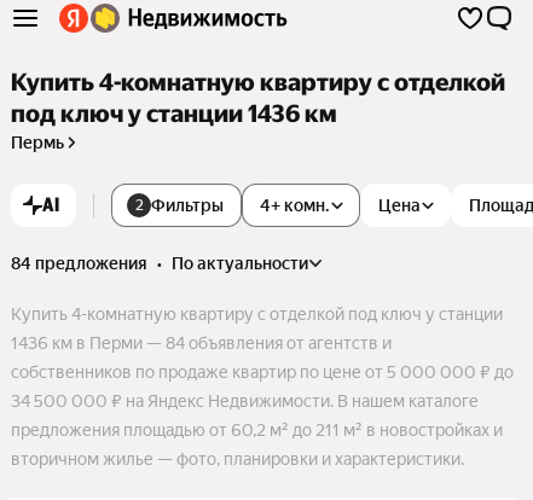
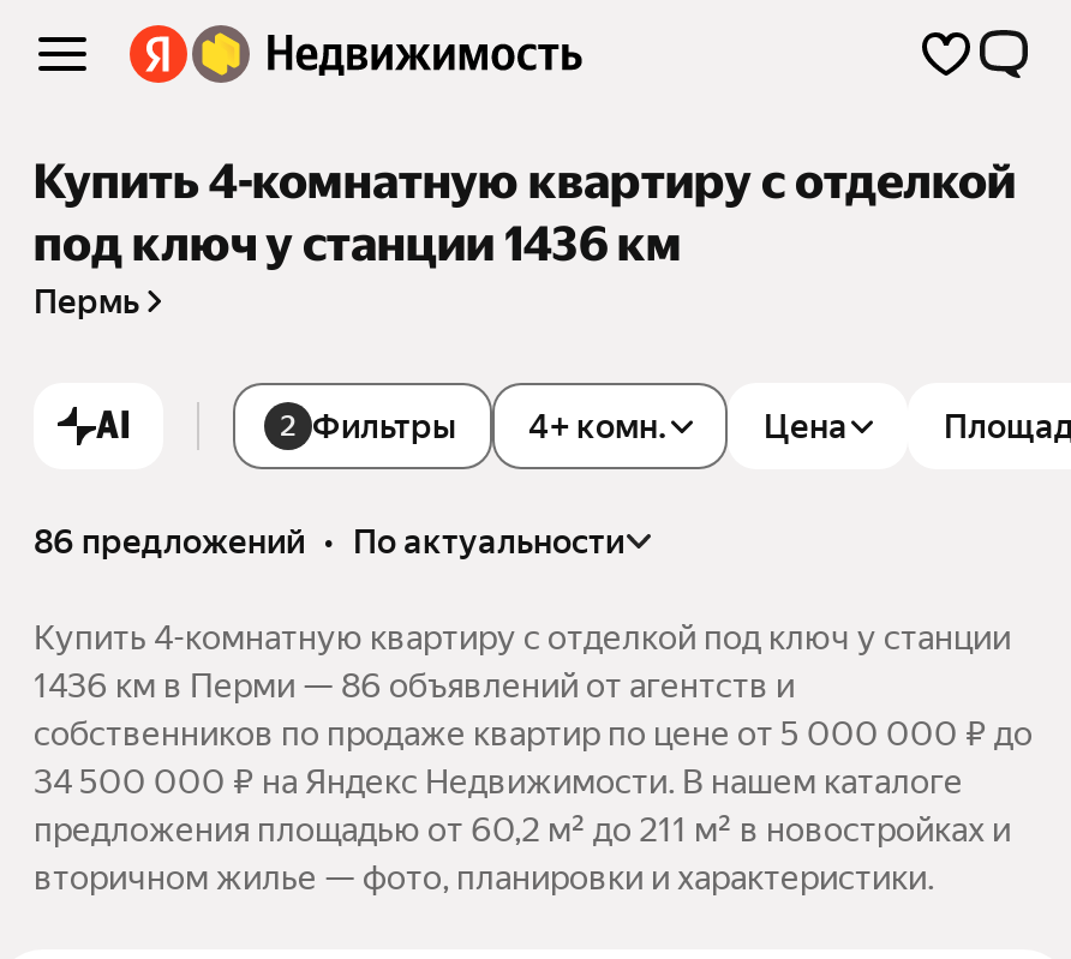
[11,254,308,273] 84 предложения • по актуальности -> [34,523,624,561] 86 предложений • по актуальности
[11,334,392,353] 1436 км в Перми — 84 объявления от агентств и -> [34,667,795,705] 1436 км в Перми — 86 объявлений от агентств и

